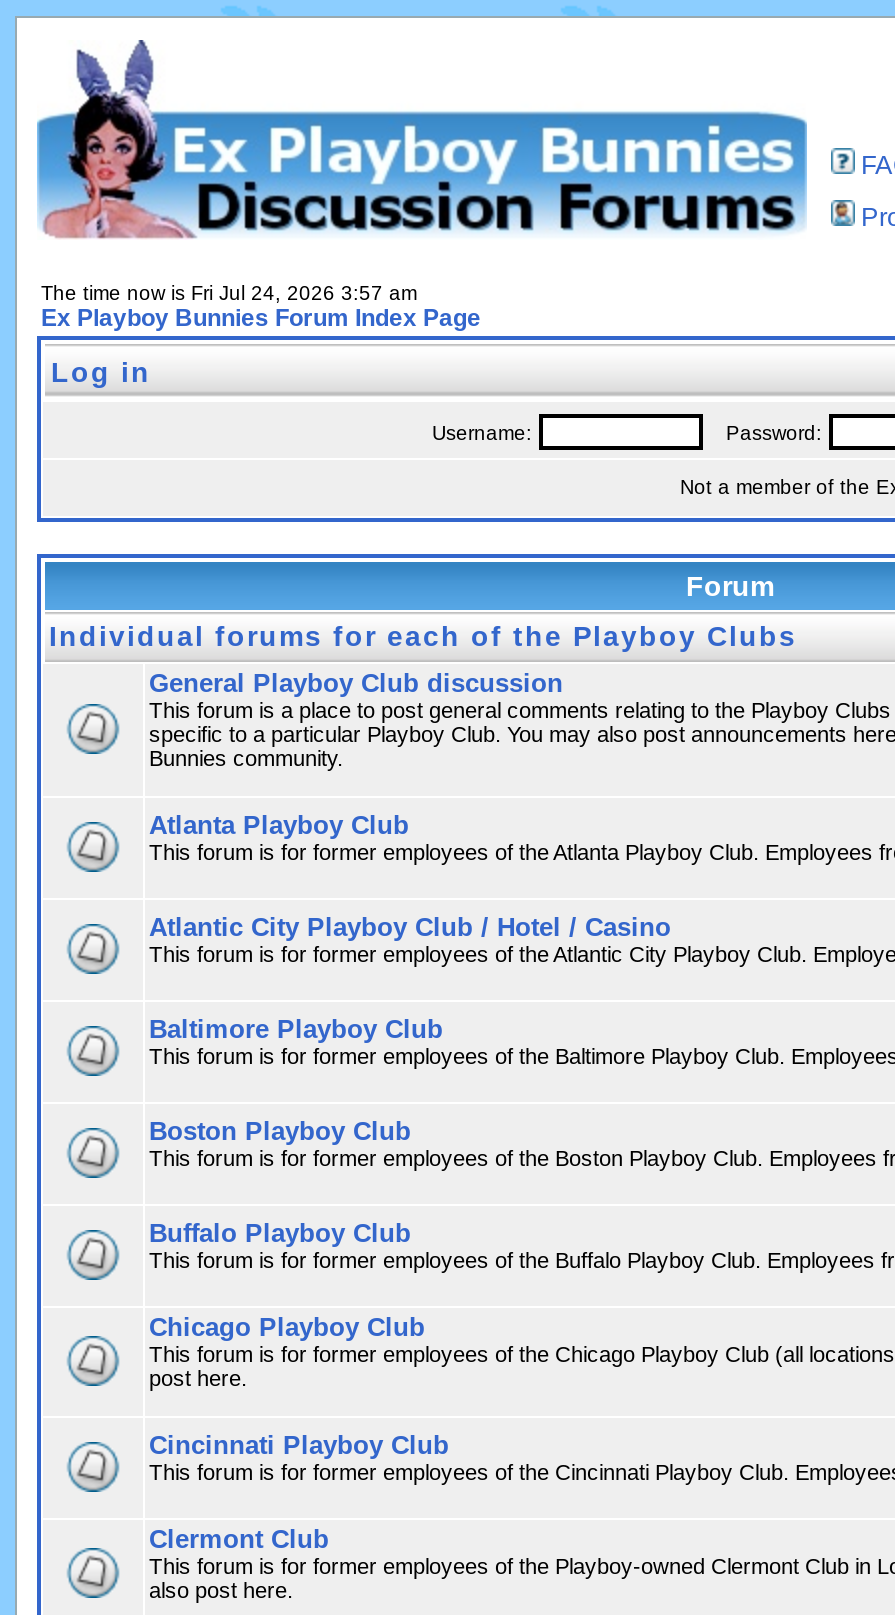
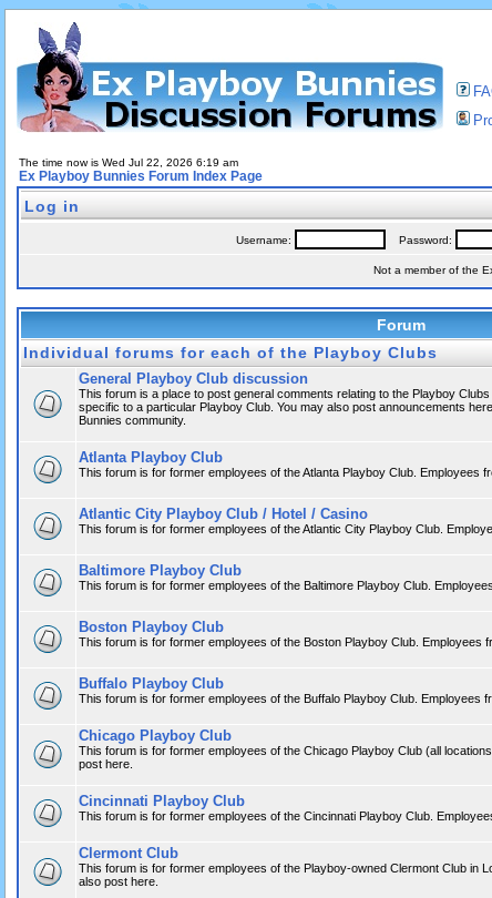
[41,282,417,304] The time now is Fri Jul 24, 2026 3:57 am -> [19,156,238,169] The time now is Wed Jul 22, 2026 6:19 am

